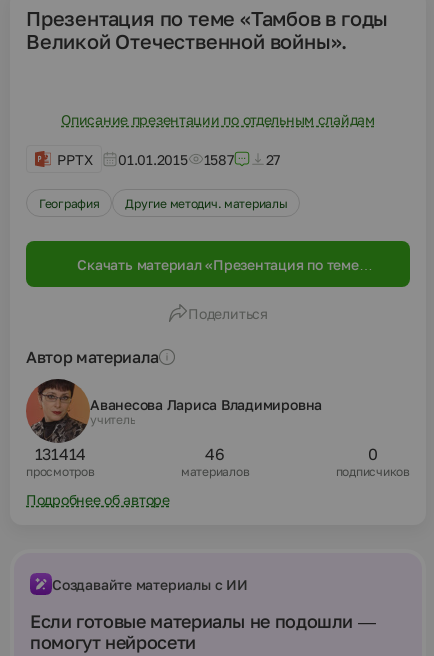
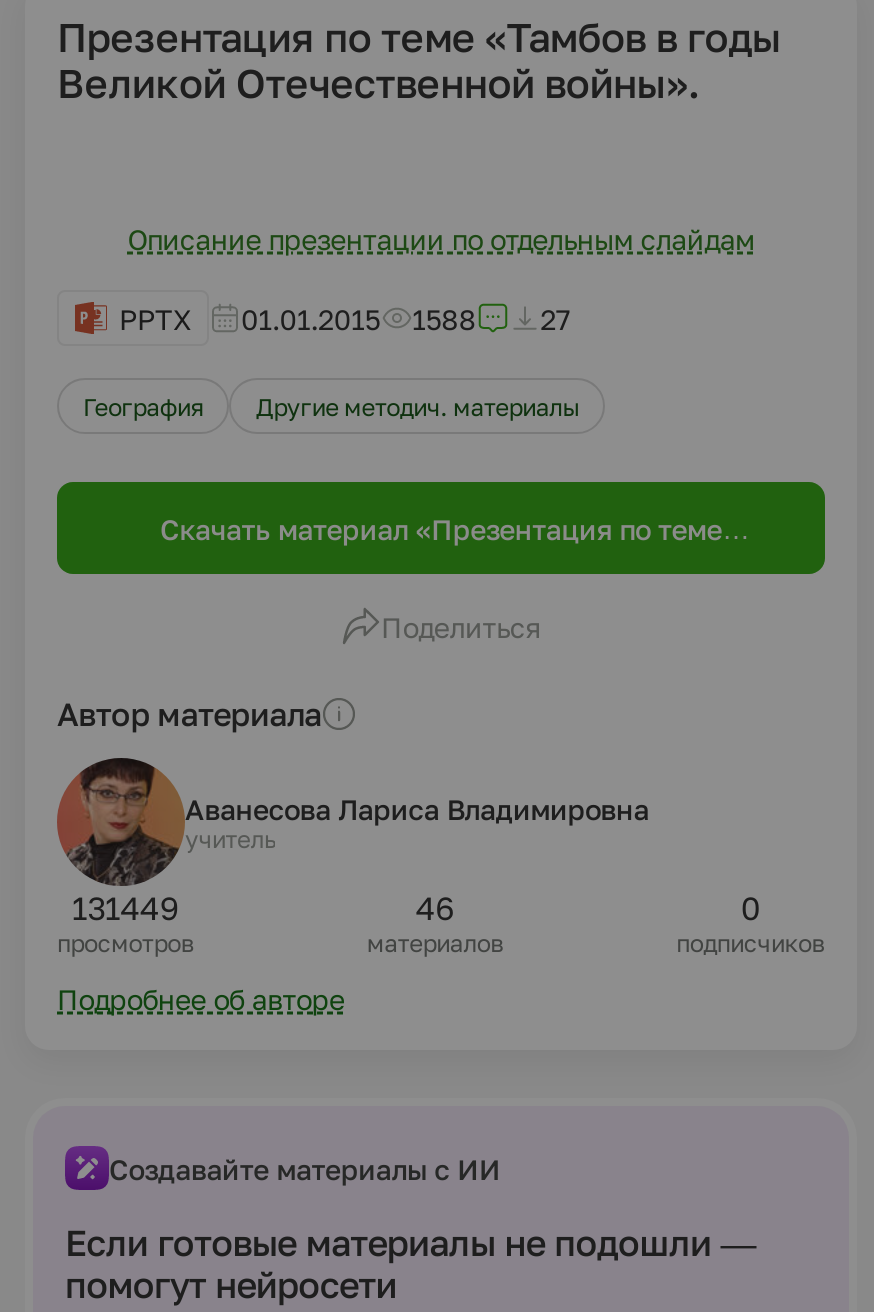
[57,150,280,167] PPTX 01.01.2015 1587 27 -> [119,301,569,335] PPTX 01.01.2015 1588 27
[34,444,86,464] 131414 -> [72,888,179,928] 131449

